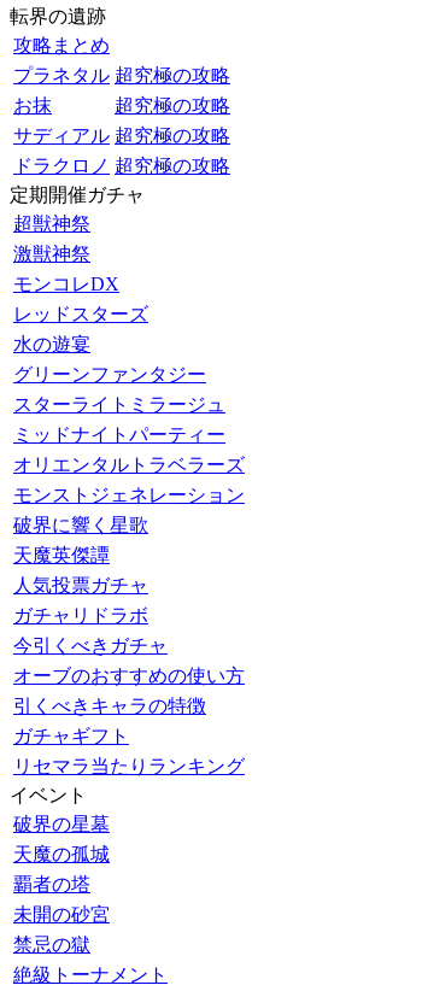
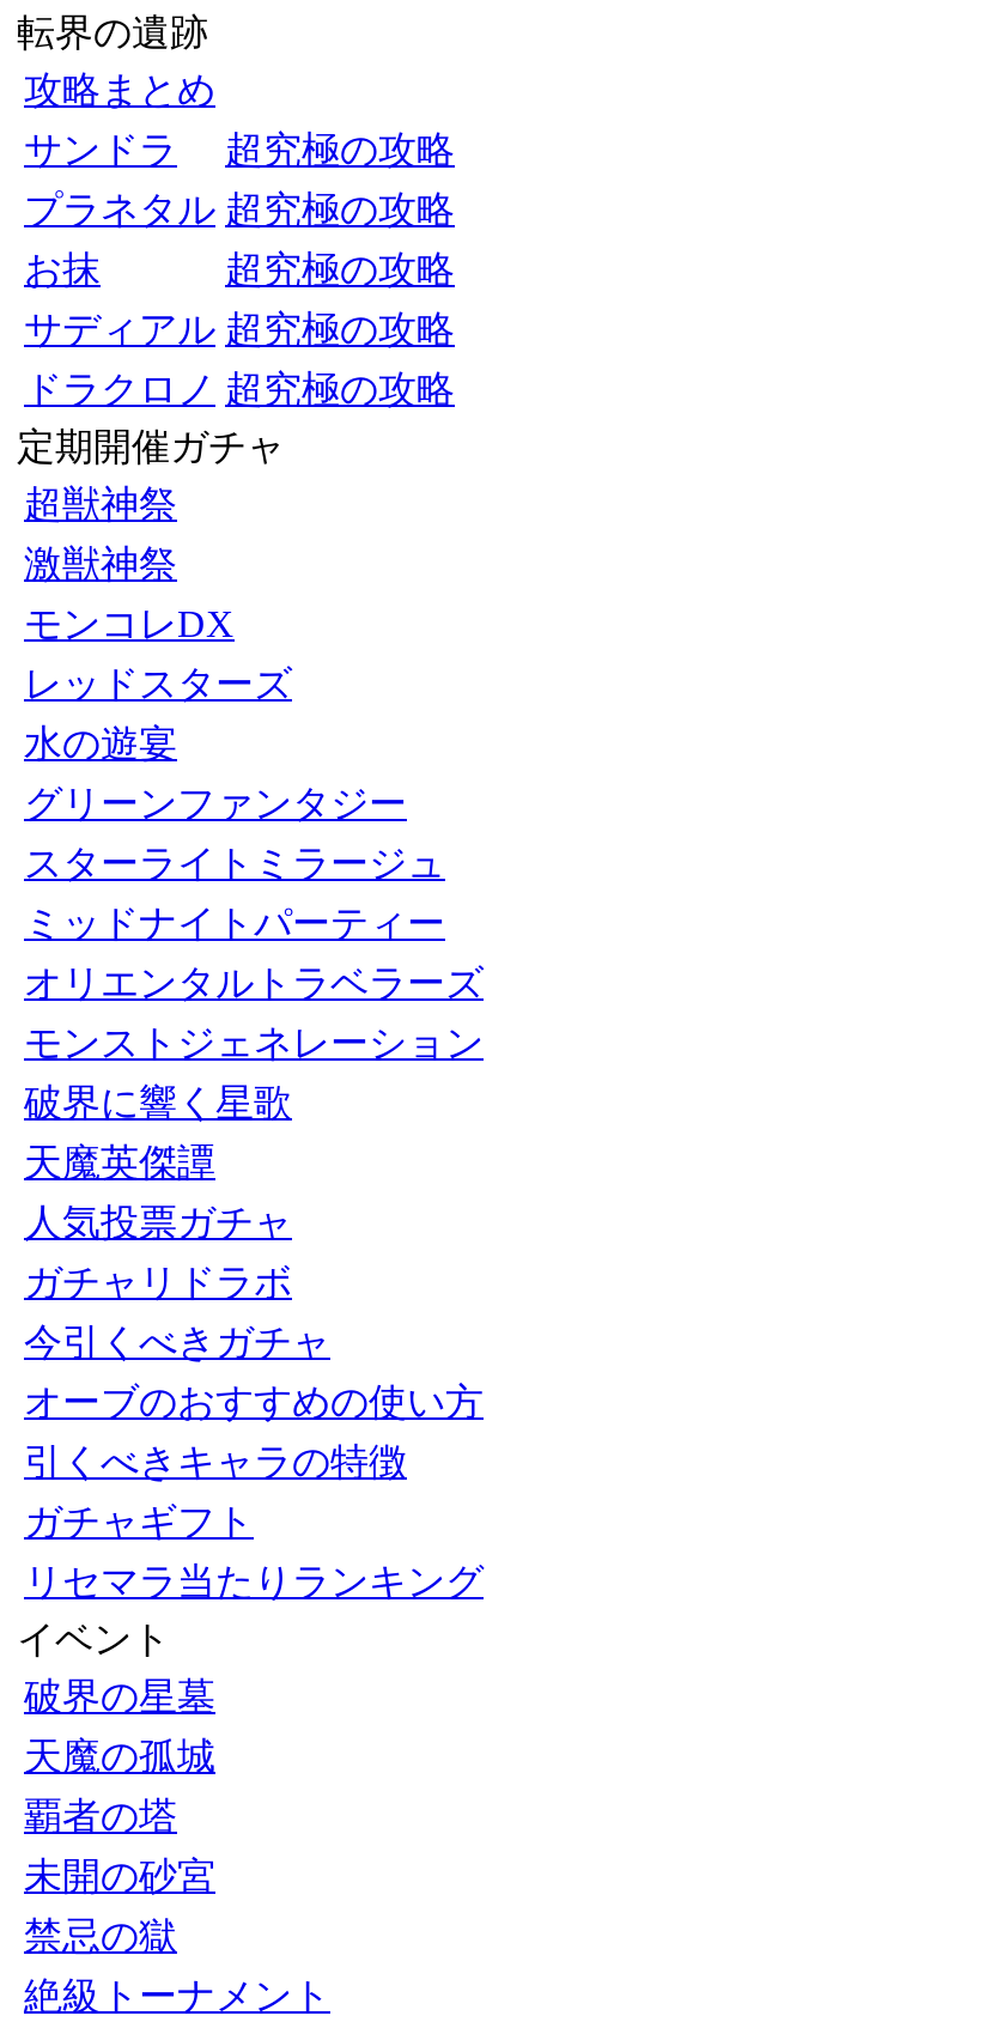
none -> [24,129,455,170] サンドラ | 超究極の攻略

